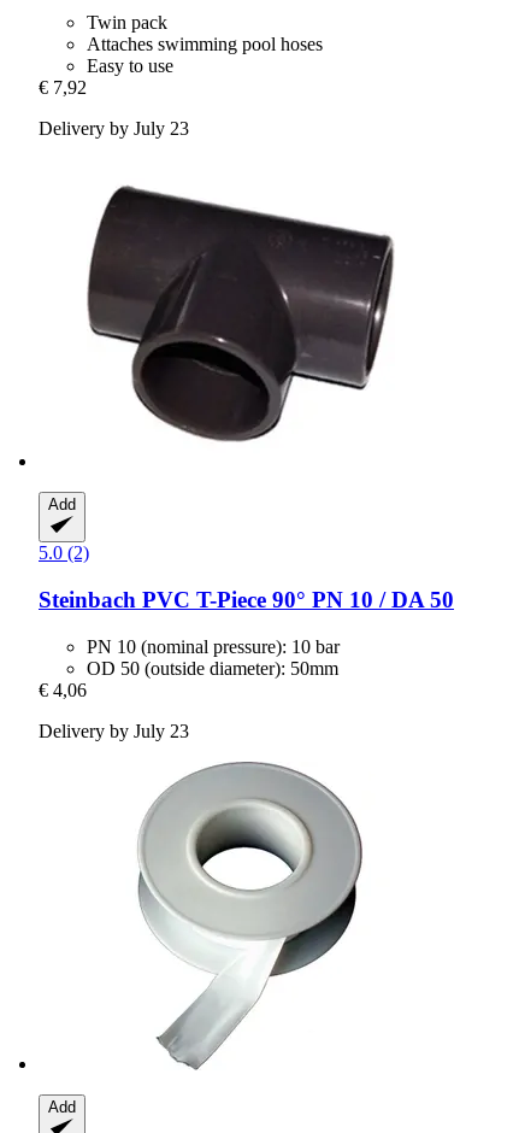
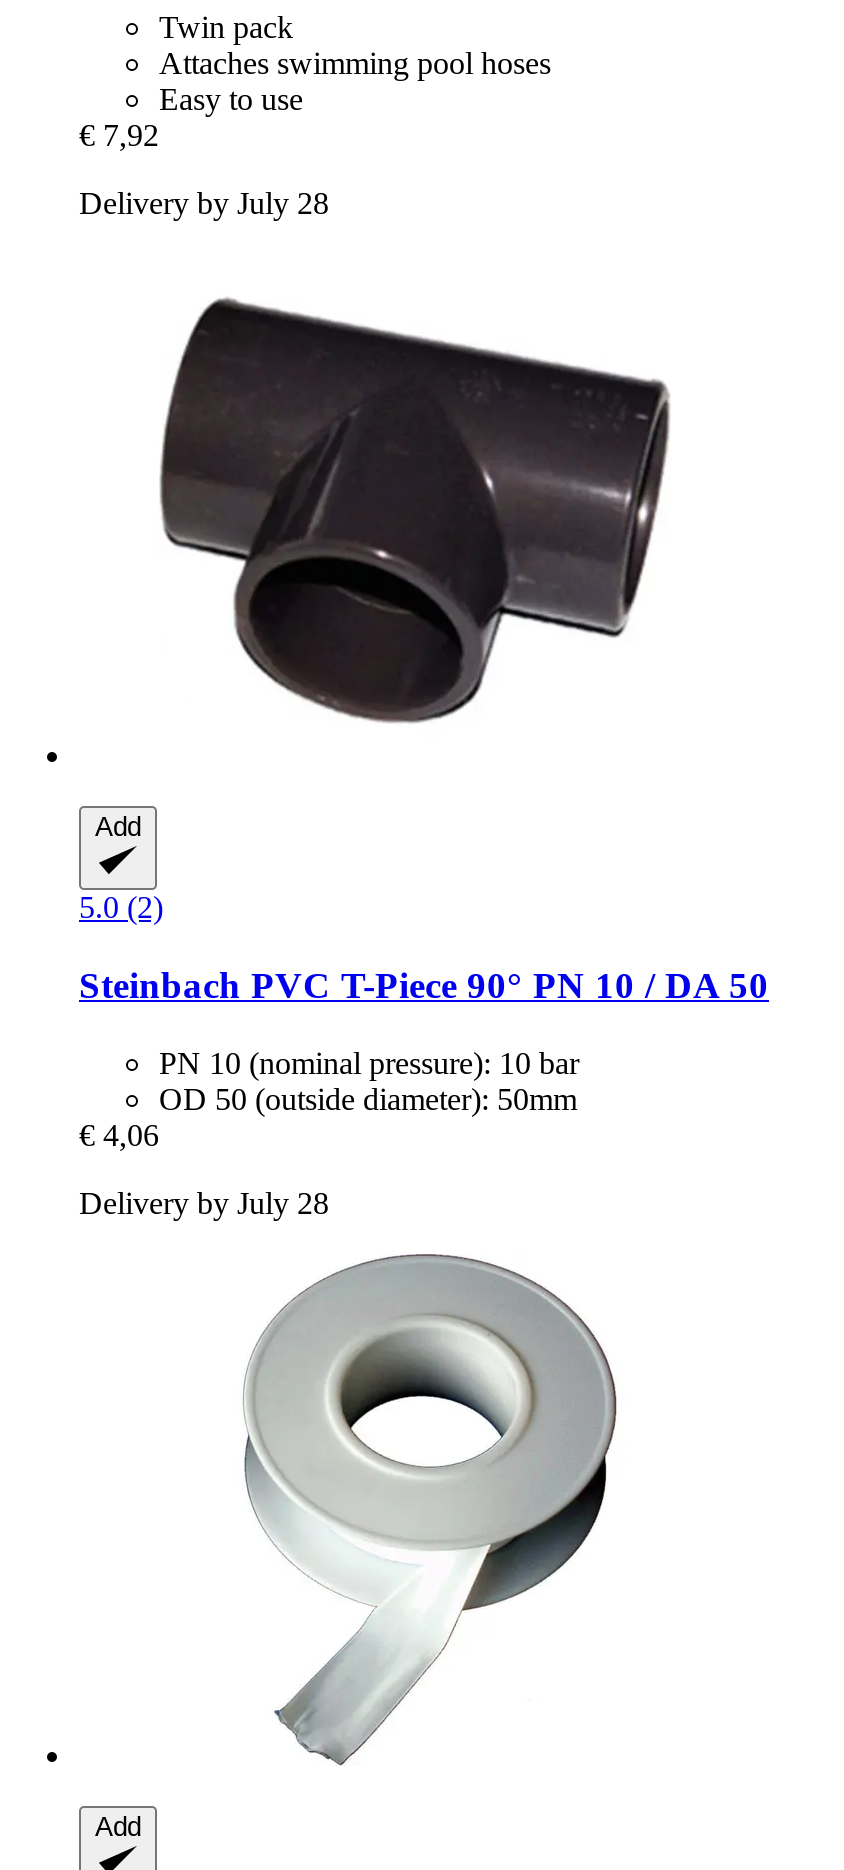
[39,118,189,139] Delivery by July 23 -> [79,186,329,220] Delivery by July 28
[39,720,189,741] Delivery by July 23 -> [79,1185,329,1219] Delivery by July 28

